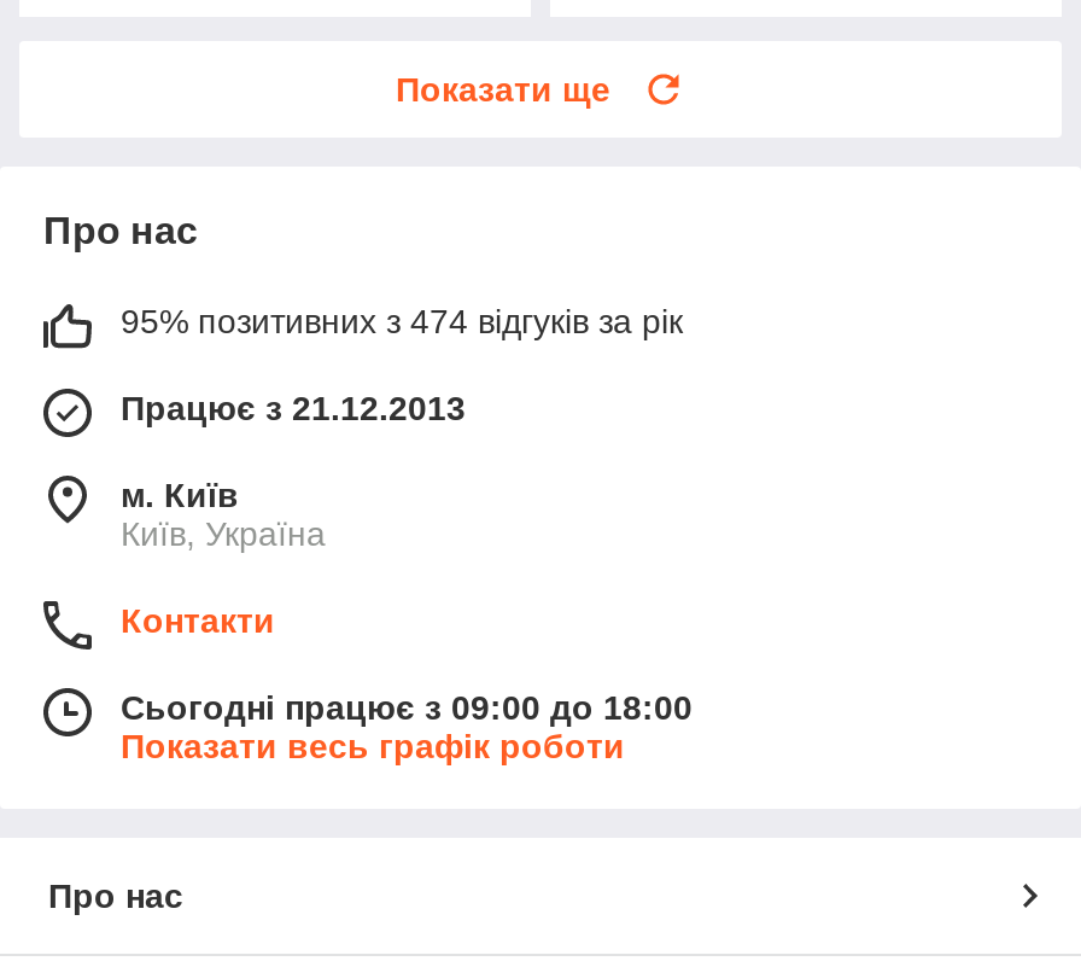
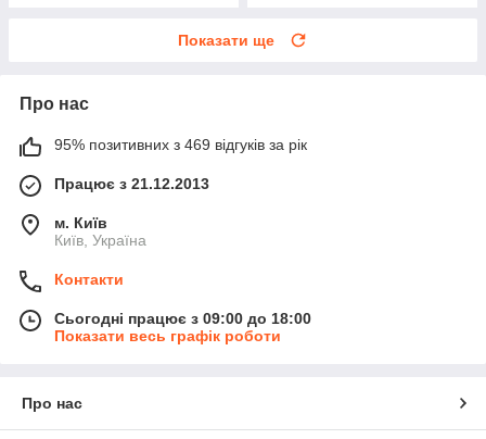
[121,303,683,341] 95% позитивних з 474 відгуків за рік -> [54,136,307,154] 95% позитивних з 469 відгуків за рік

